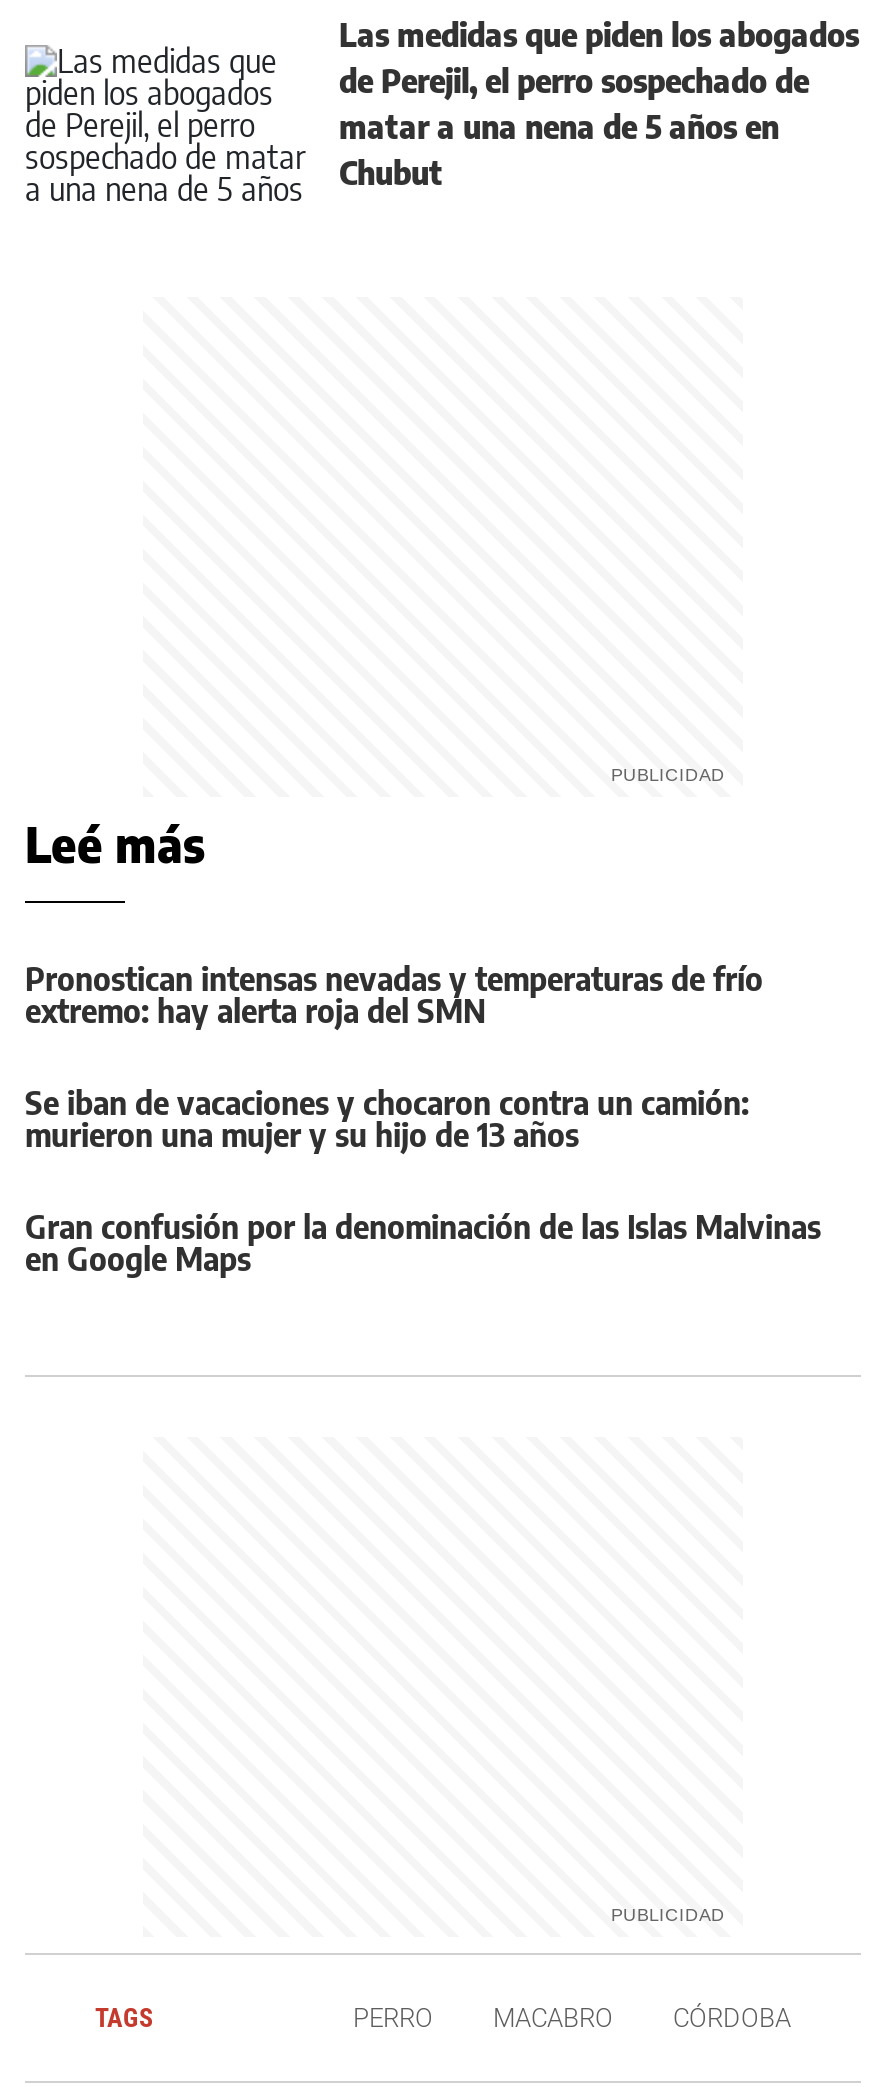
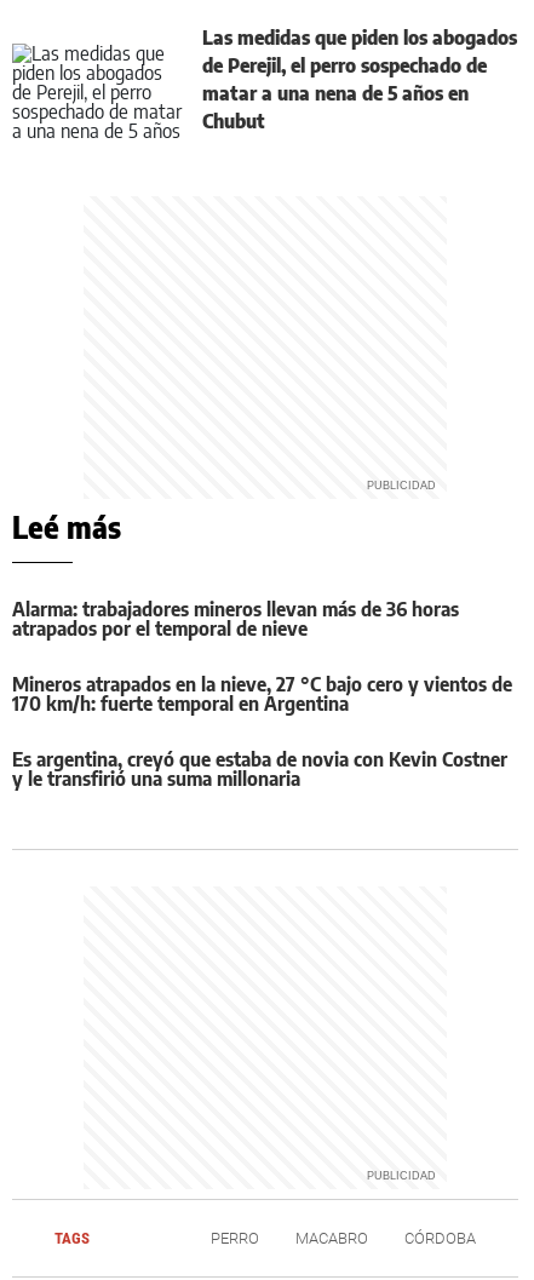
[25,959,763,1031] Pronostican intensas nevadas y temperaturas de frío | extremo: hay alerta roja del SMN -> [12,597,459,641] Alarma: trabajadores mineros llevan más de 36 horas | atrapados por el temporal de nieve
[25,1083,749,1155] Se iban de vacaciones y chocaron contra un camión: | murieron una mujer y su hijo de 13 años -> [12,672,512,716] Mineros atrapados en la nieve, 27 °C bajo cero y vientos de | 170 km/h: fuerte temporal en Argentina
[25,1207,821,1279] Gran confusión por la denominación de las Islas Malvinas | en Google Maps -> [12,747,507,791] Es argentina, creyó que estaba de novia con Kevin Costner | y le transfirió una suma millonaria

